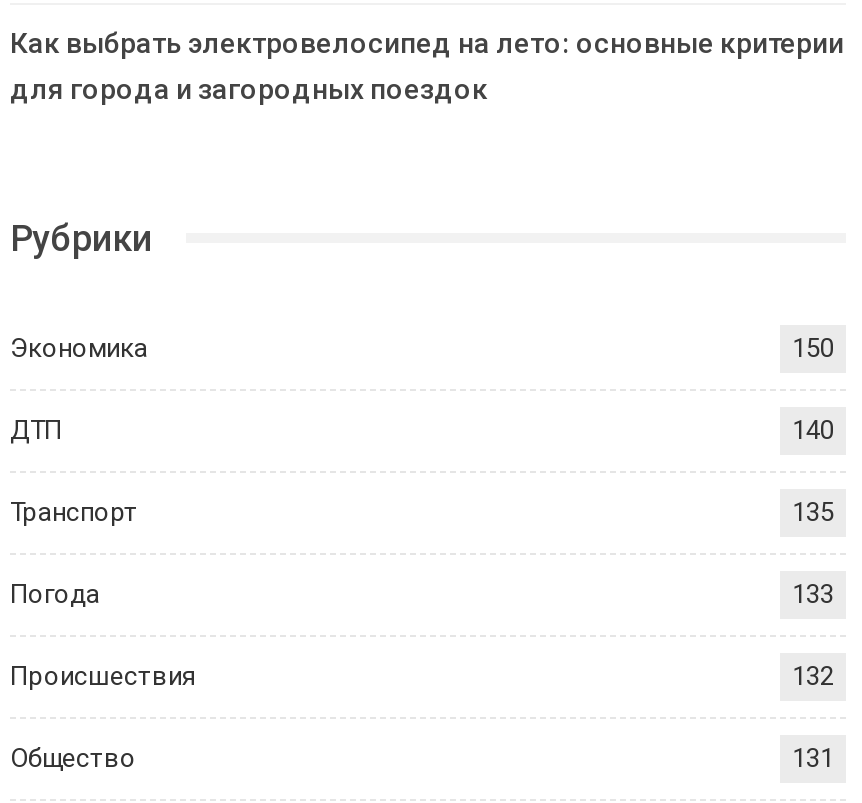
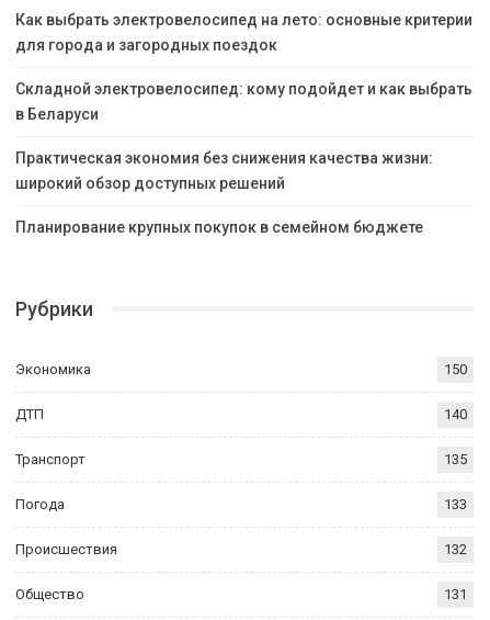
none -> [15,80,472,236] Складной электровелосипед: кому подойдет и как выбрать | в Беларуси | Практическая экономия без снижения качества жизни: | широкий обзор доступных решений | Планирование крупных покупок в семейном бюджете

